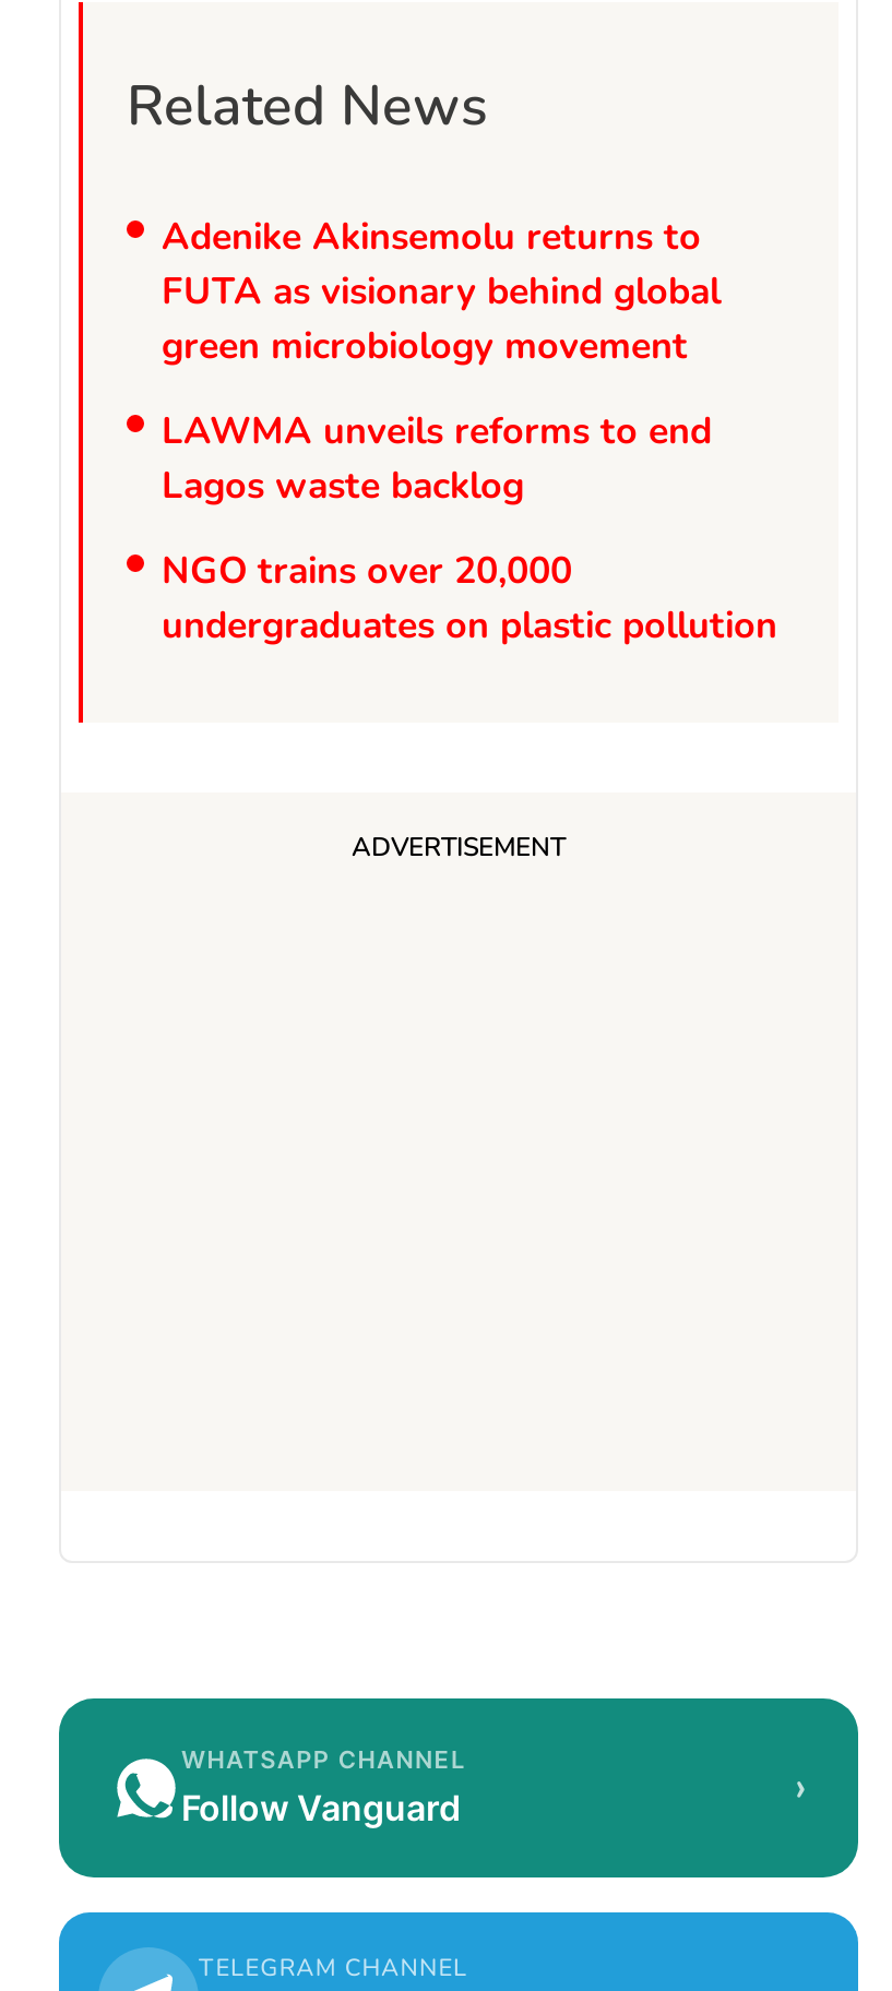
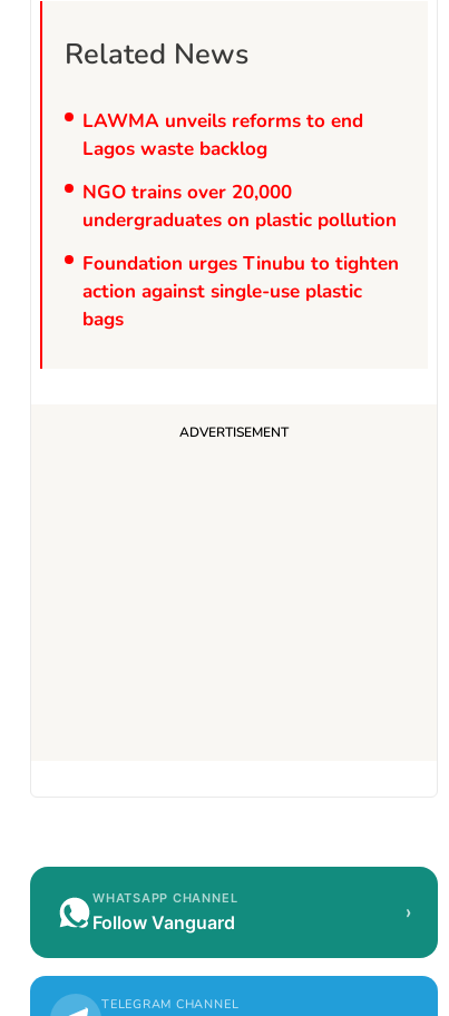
[162,212,721,372] Adenike Akinsemolu returns to | FUTA as visionary behind global | green microbiology movement -> none
moved [162,407,777,651] -> [82,108,397,233]: LAWMA unveils reforms to end | Lagos waste backlog | NGO trains over 20,000 | undergraduates on plastic pollution
none -> [82,251,399,332] Foundation urges Tinubu to tighten | action against single-use plastic | bags

